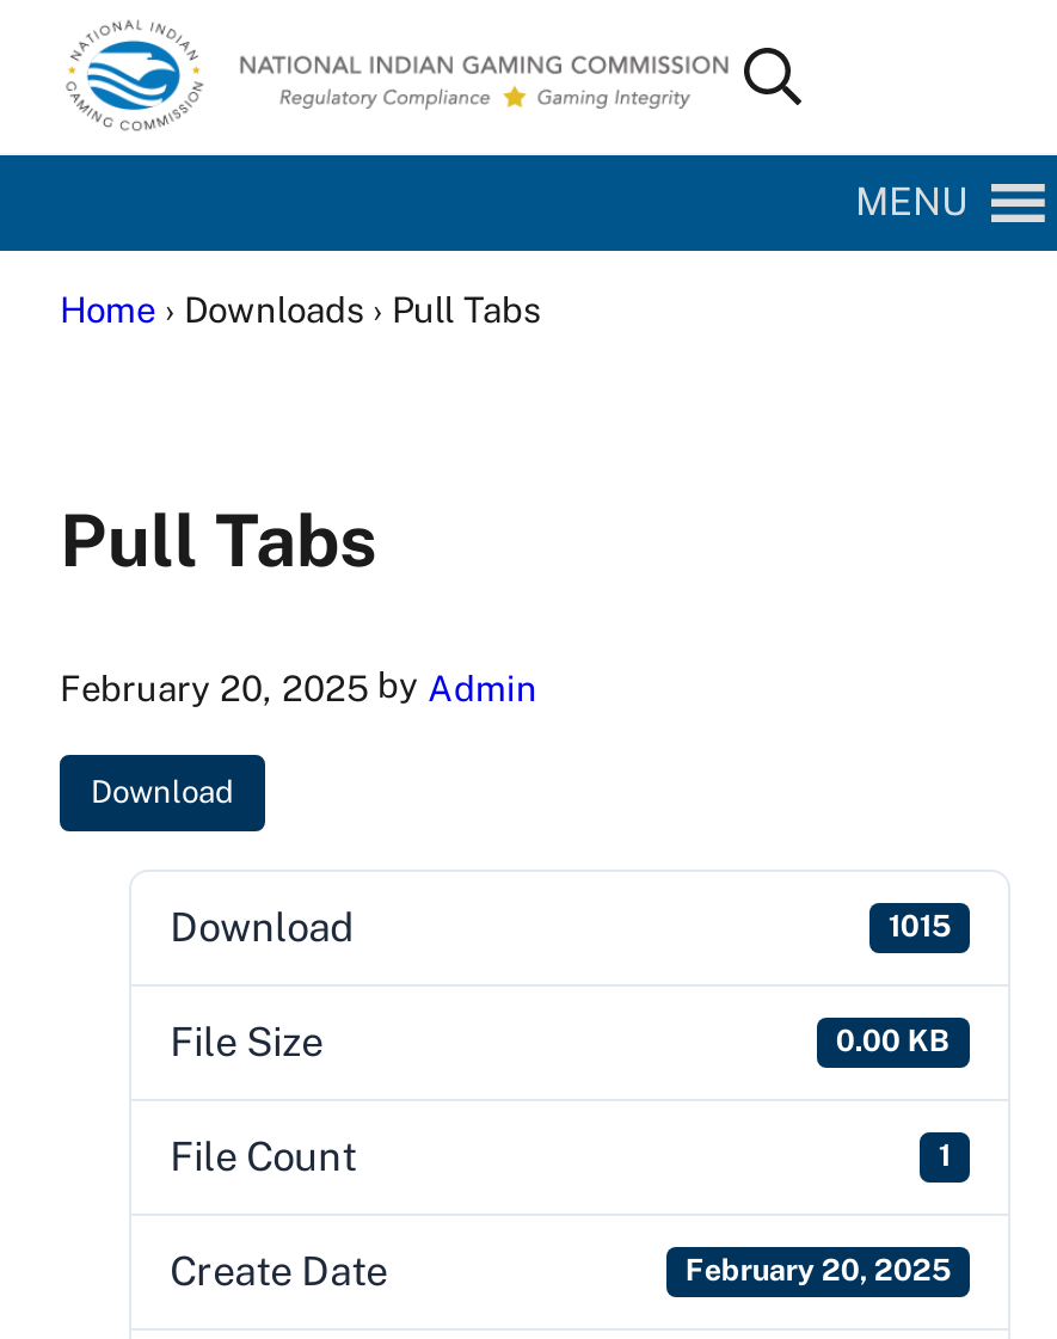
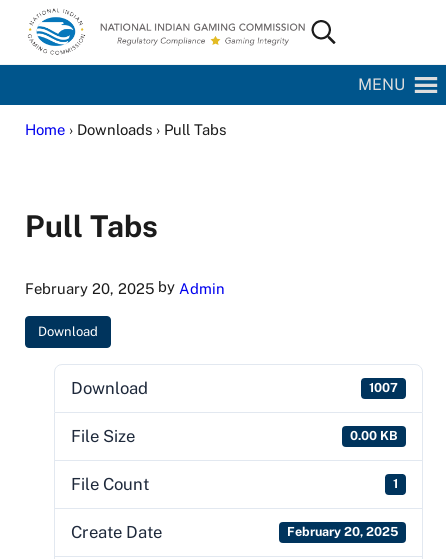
[888,908,950,944] 1015 -> [369,380,398,395] 1007

